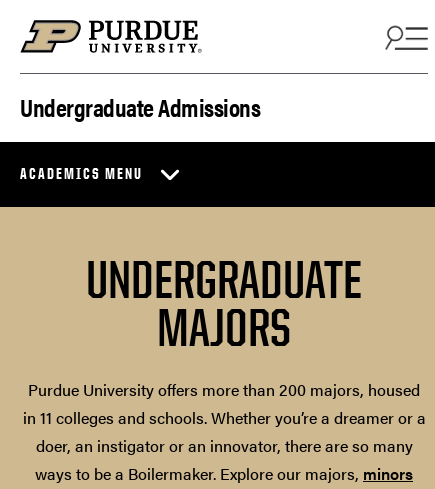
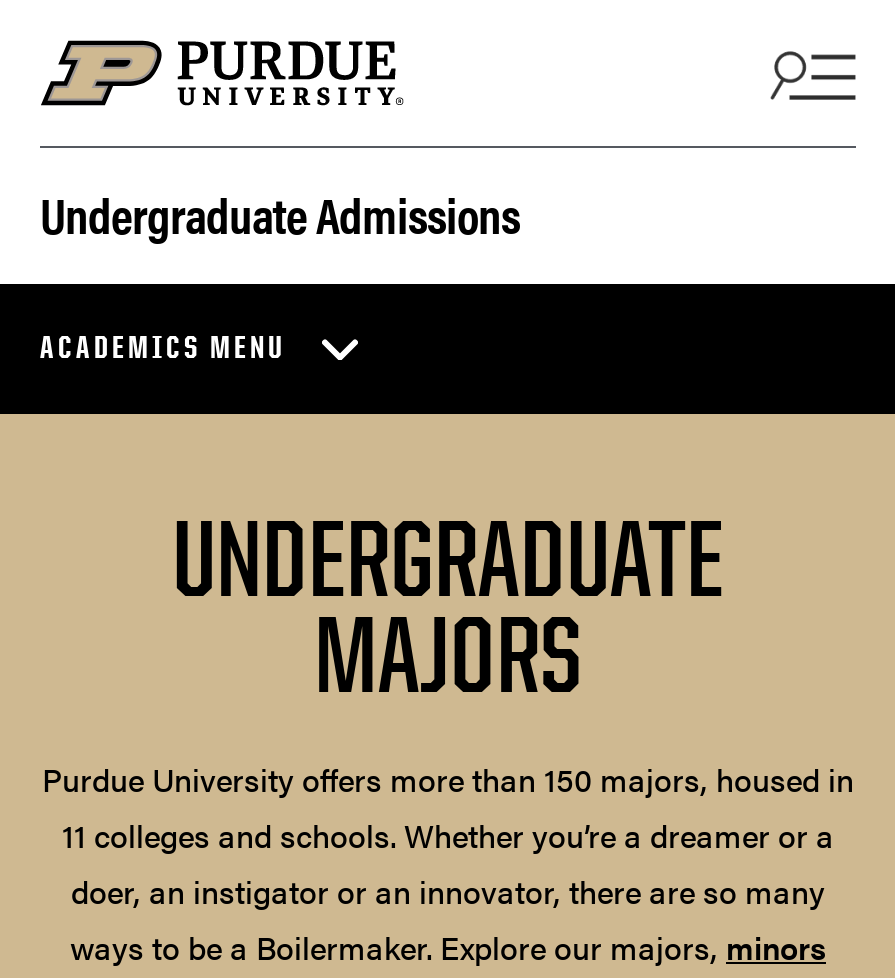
[22,378,425,429] Purdue University offers more than 200 majors, housed | in 11 colleges and schools. Whether you’re a dreamer or a -> [42,756,854,858] Purdue University offers more than 150 majors, housed in | 11 colleges and schools. Whether you’re a dreamer or a

